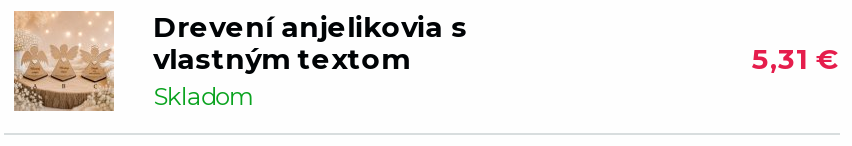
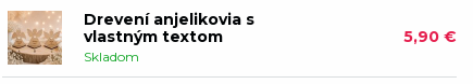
[752,41,840,77] 5,31 € -> [403,27,457,46] 5,90 €

